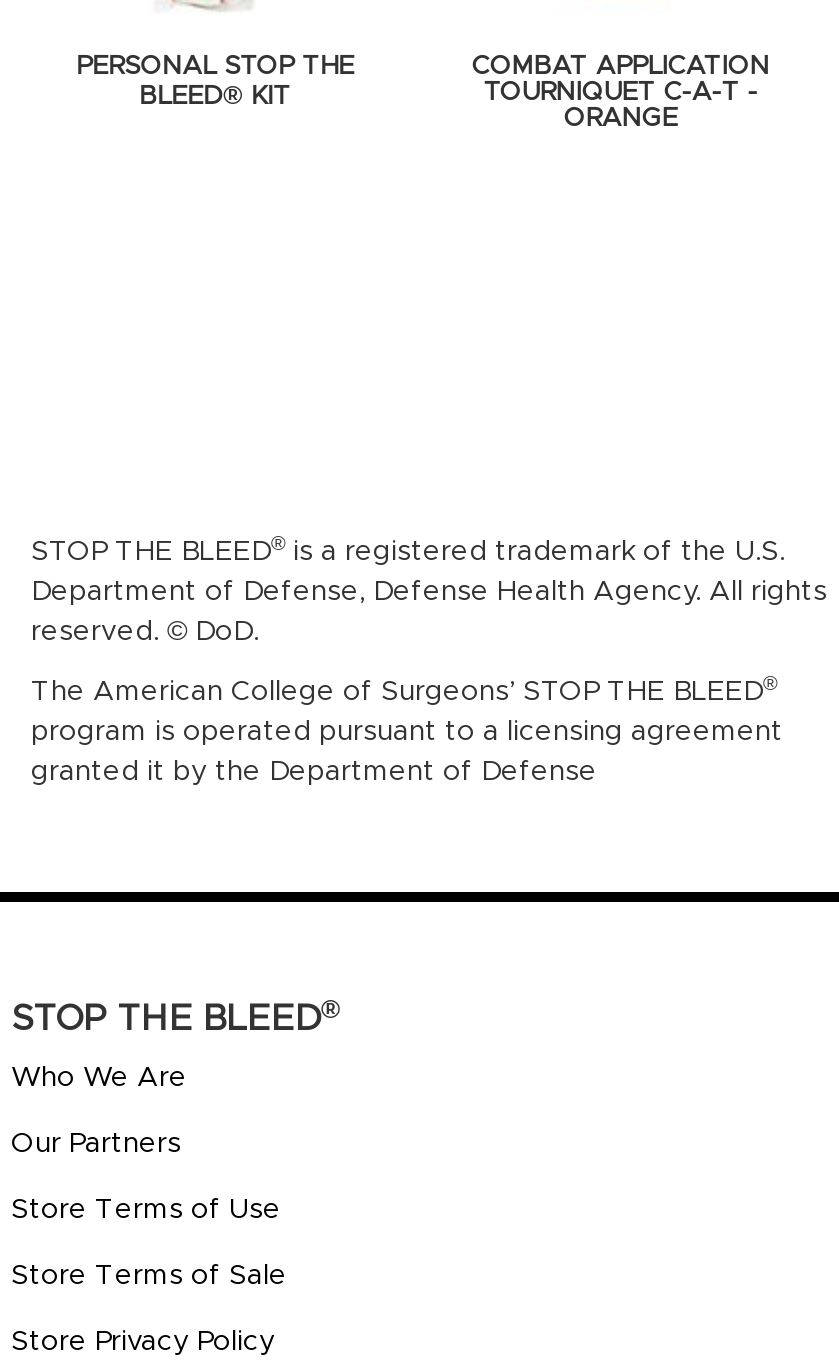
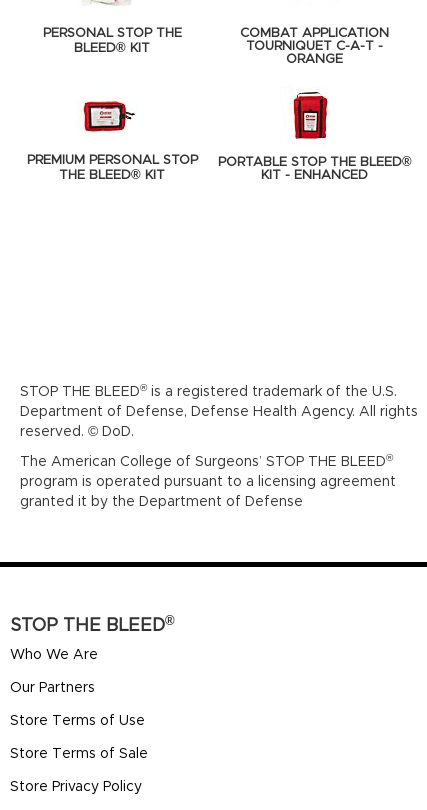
none -> [27,100,198,182] [image] | PREMIUM PERSONAL STOP | THE BLEED® KIT
none -> [218,91,412,182] [image] | PORTABLE STOP THE BLEED® | KIT - ENHANCED

